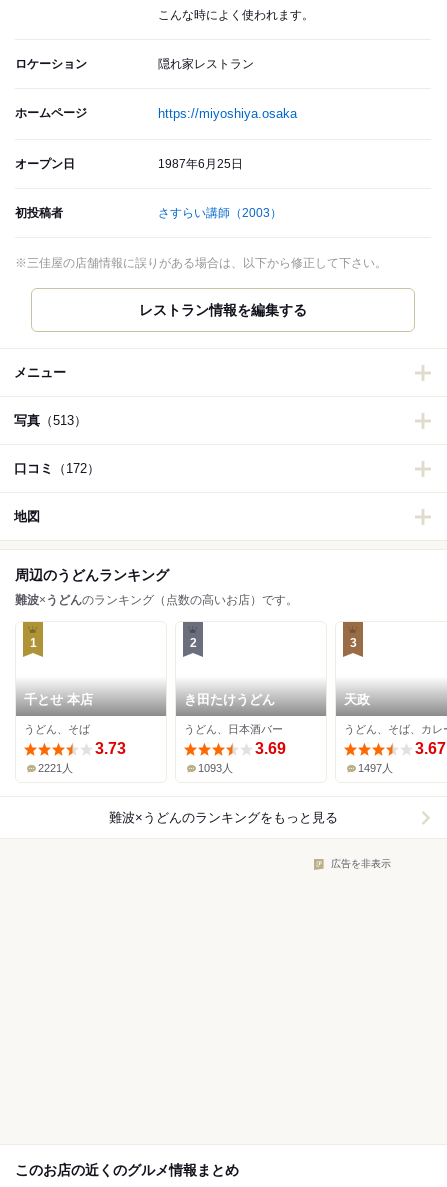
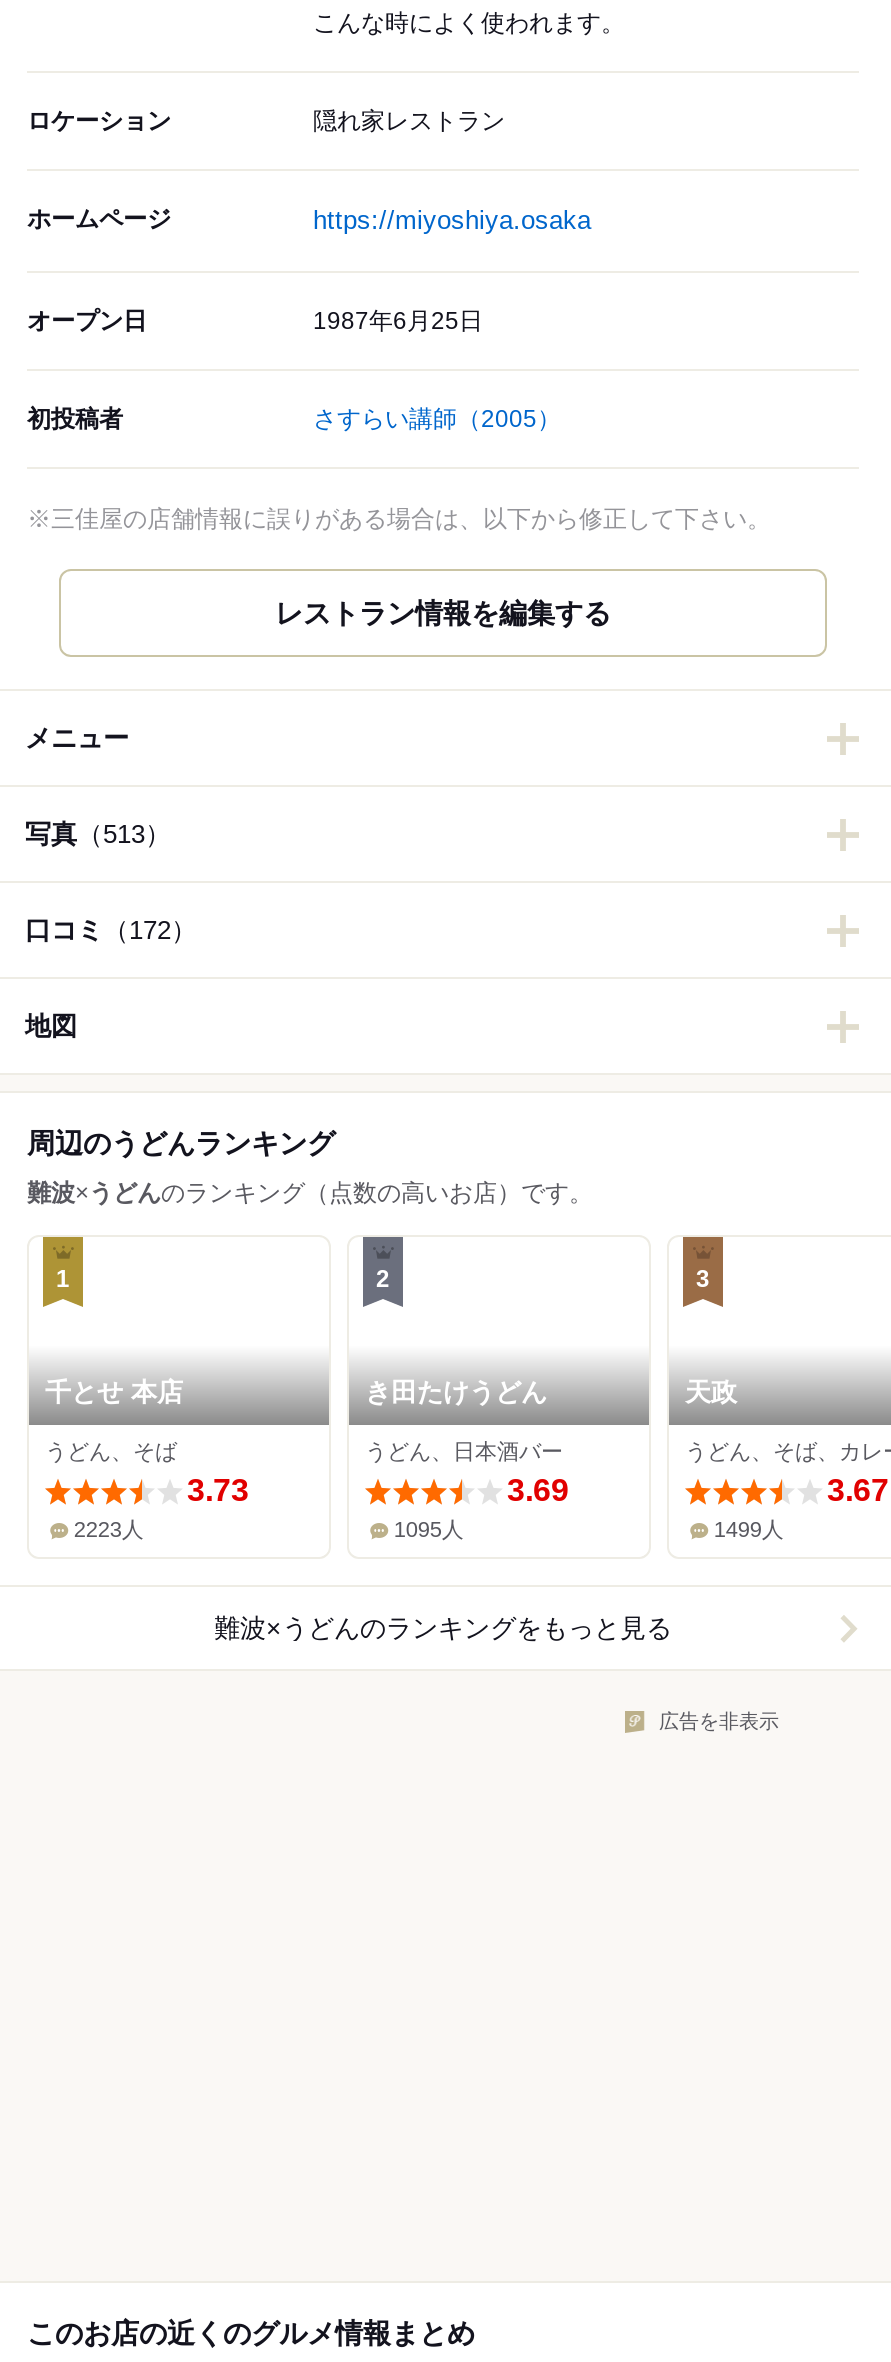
[158,206,282,220] さすらい講師（2003） -> [313,406,561,434] さすらい講師（2005）
[38,762,73,774] 2221人 -> [74,1518,144,1542] 2223人
[198,762,233,774] 1093人 -> [394,1518,464,1542] 1095人
[358,762,393,774] 1497人 -> [714,1518,784,1542] 1499人

